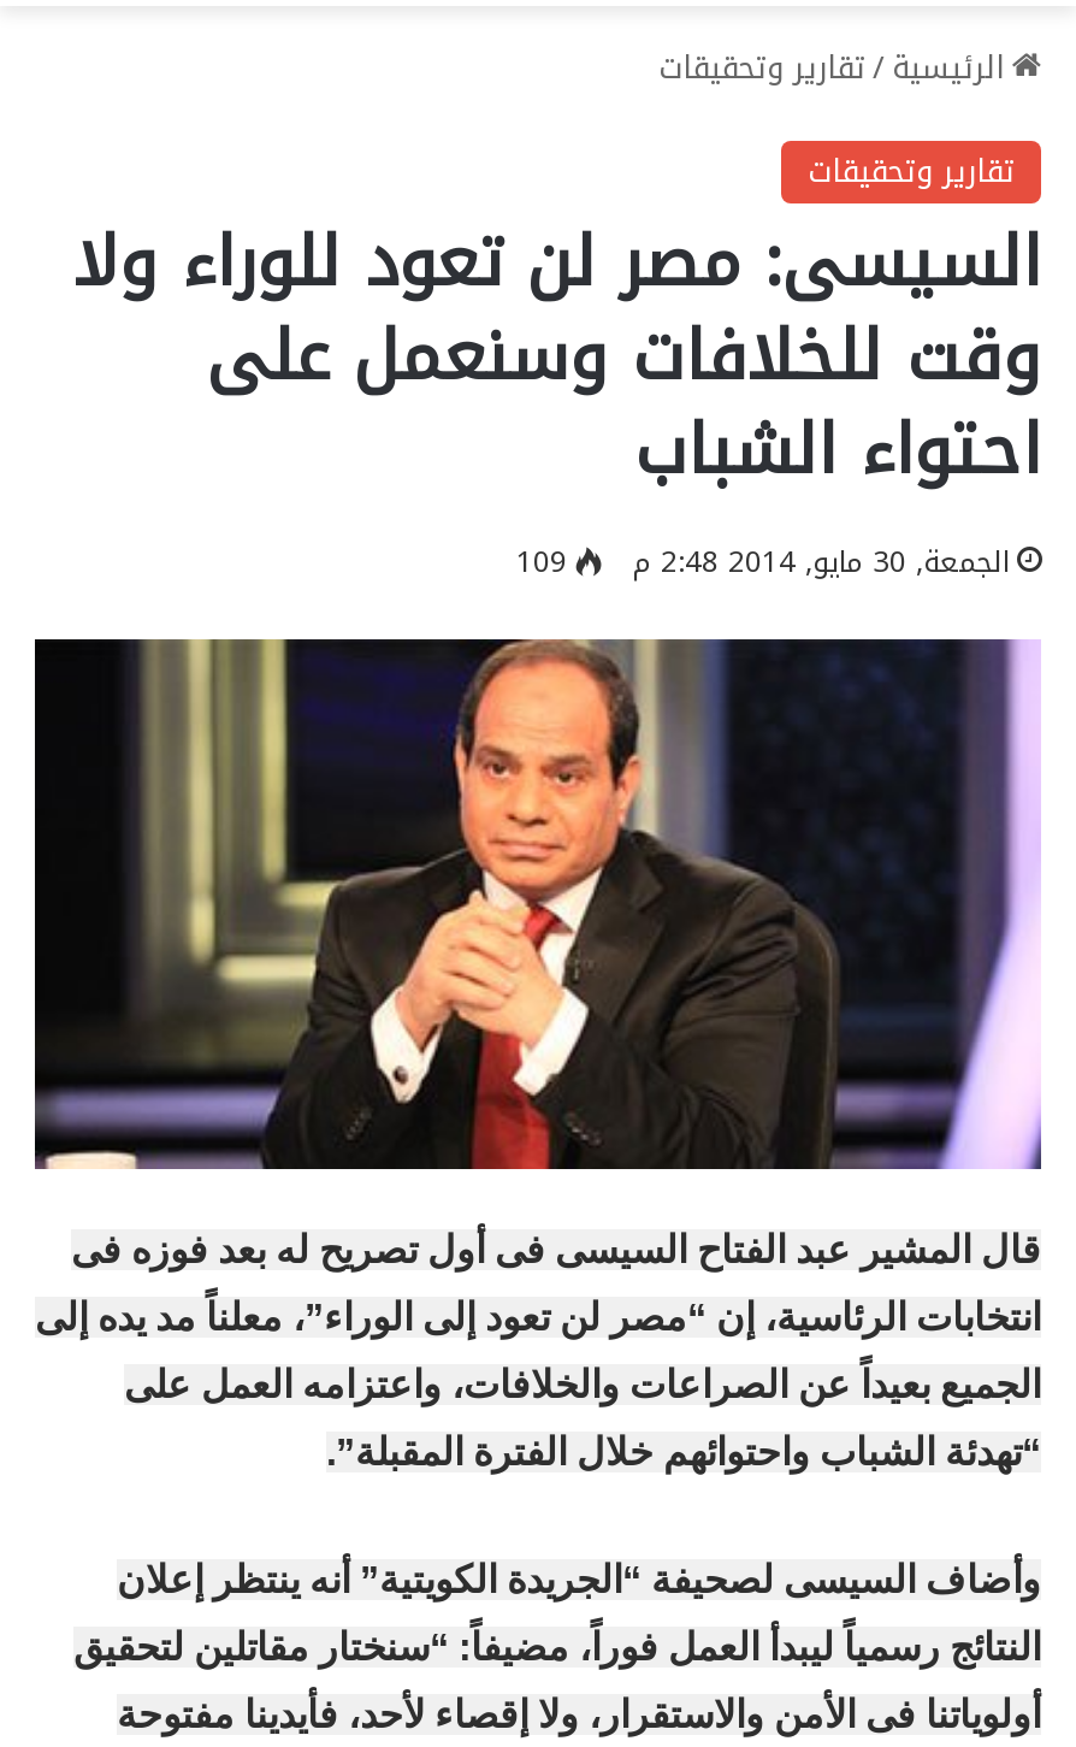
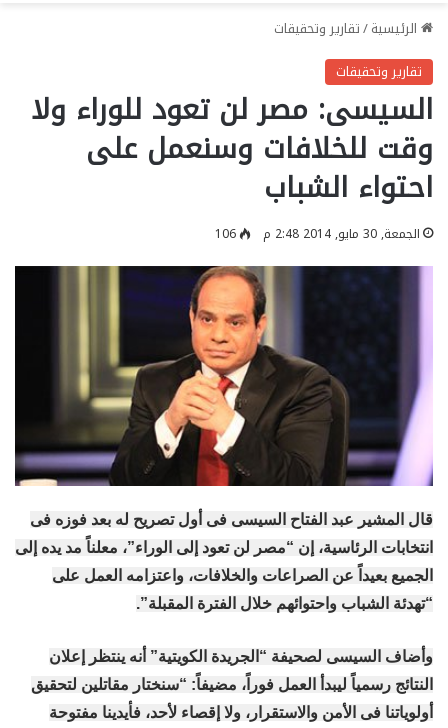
[516,535,567,588] 109 -> [215,222,236,244] 106

